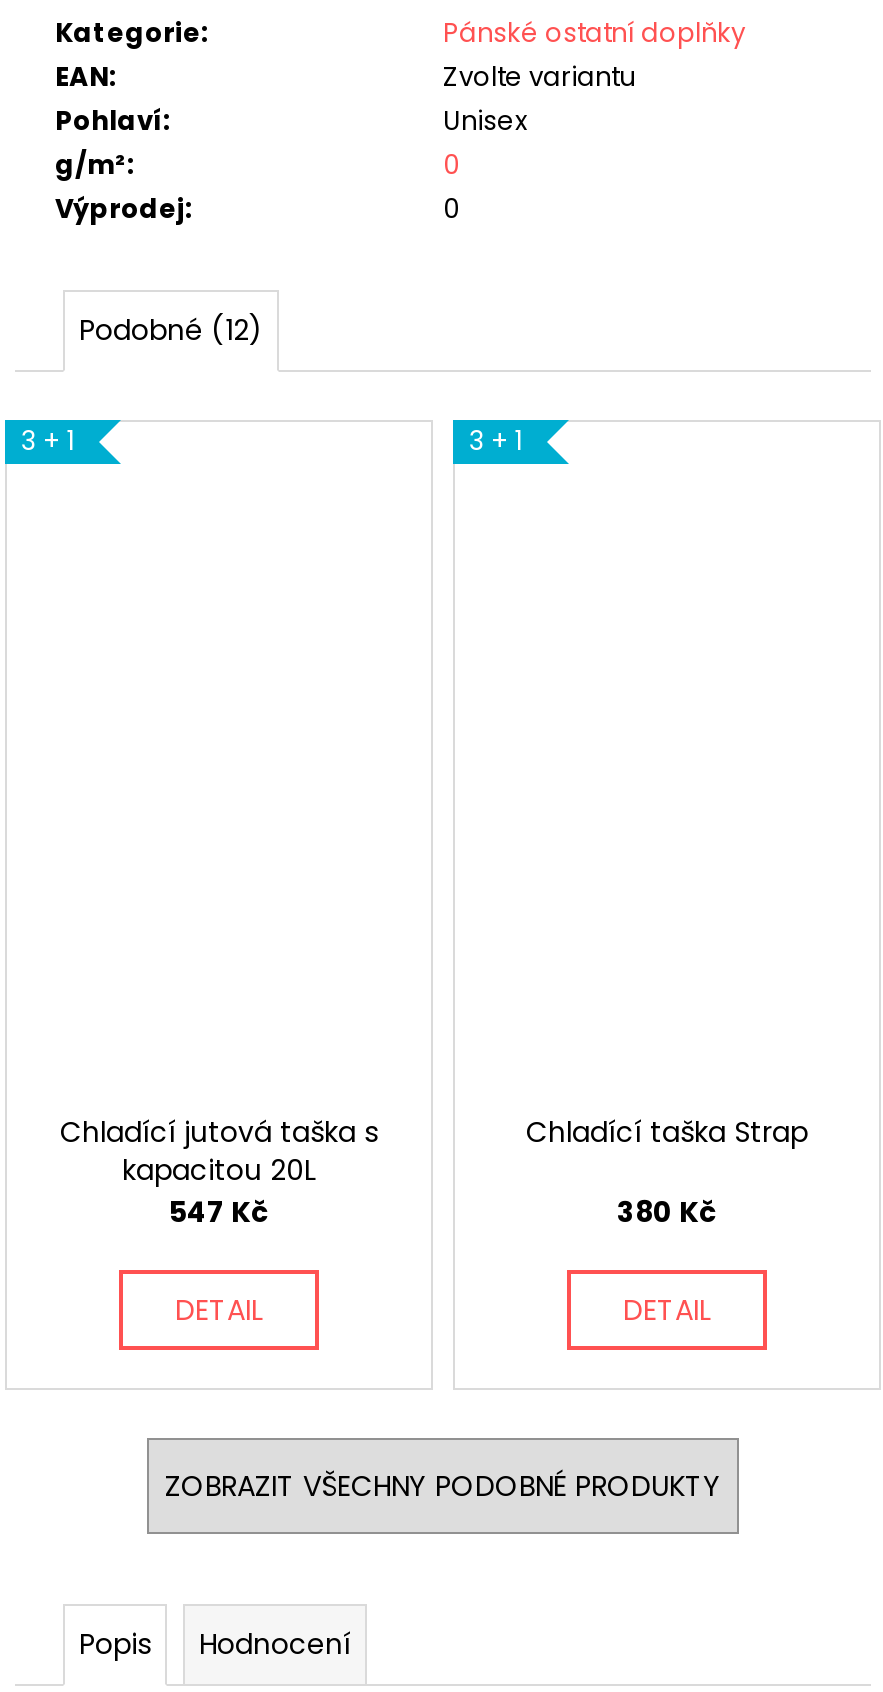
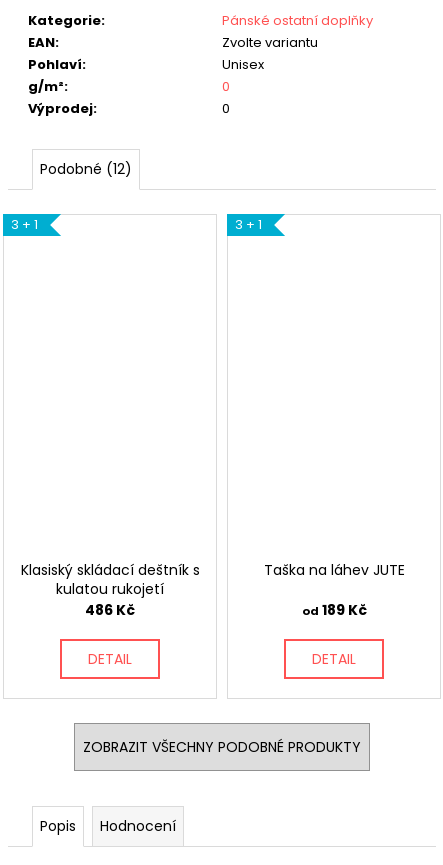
[60,1113,378,1233] Chladící jutová taška s | kapacitou 20L | 547 Kč -> [20,560,199,620] Klasiský skládací deštník s | kulatou rukojetí | 486 Kč
[526,1113,808,1153] Chladící taška Strap -> [263,560,404,580] Taška na láhev JUTE
[617,1193,717,1233] 380 Kč -> [301,600,366,620] od 189 Kč

